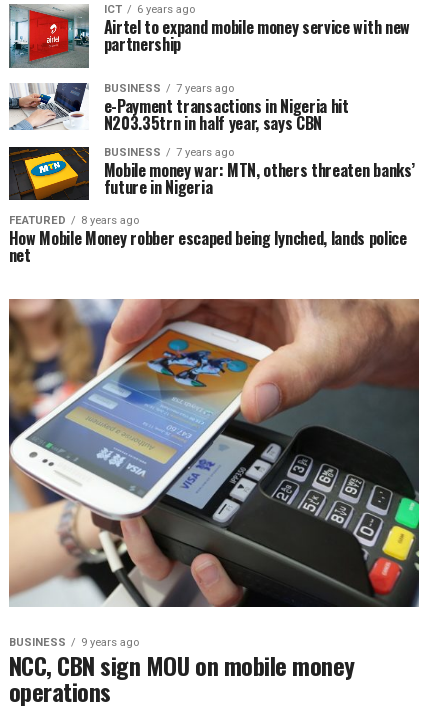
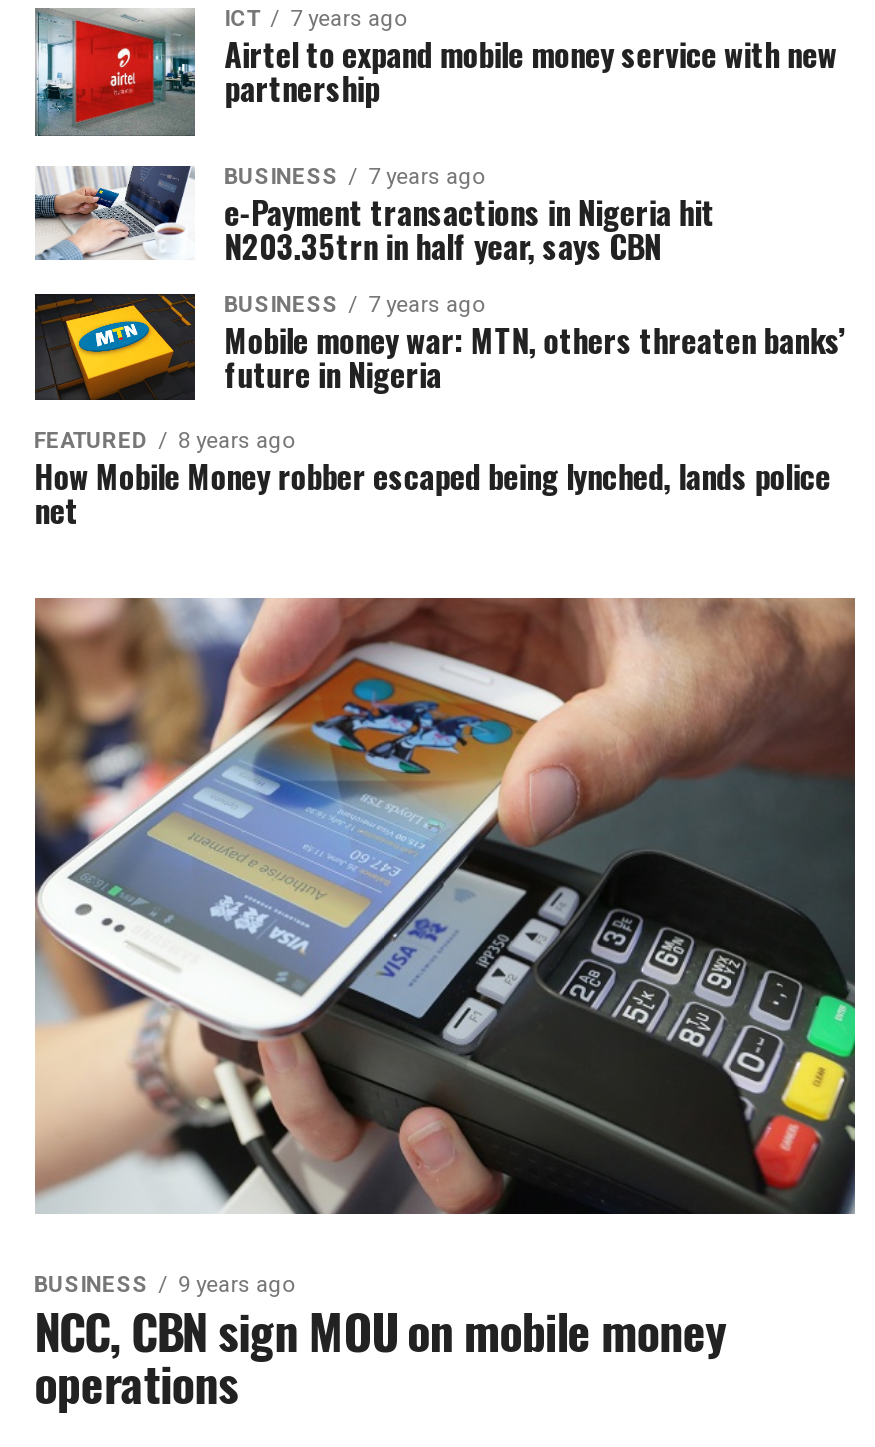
[104,3,195,16] ICT 6 years ago -> [224,6,406,32] ICT 7 years ago

